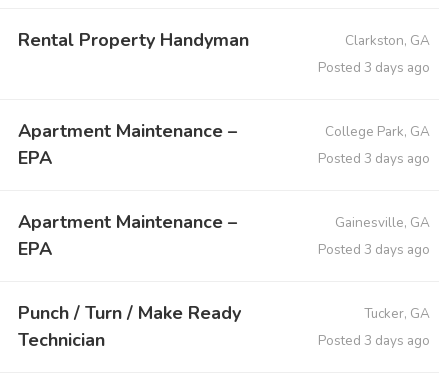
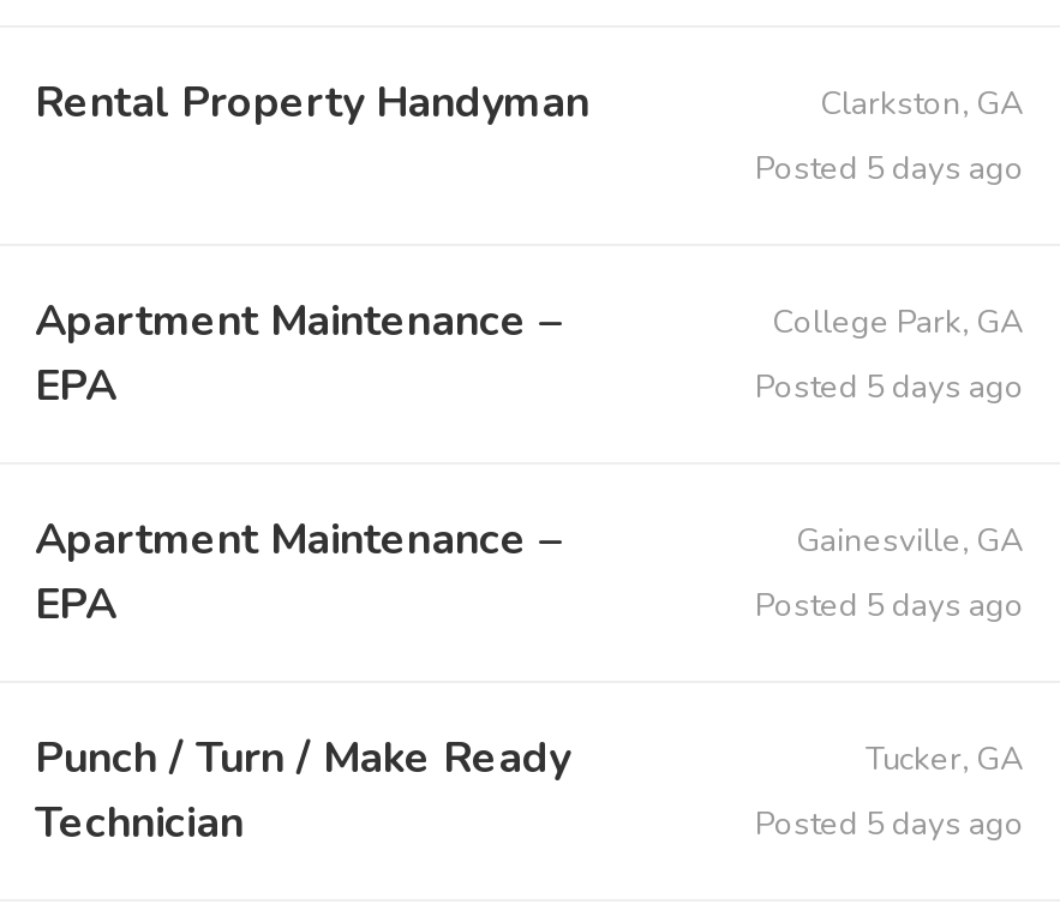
[318,58,430,77] Posted 3 days ago -> [755,145,1024,190] Posted 5 days ago
[318,149,430,168] Posted 3 days ago -> [755,363,1024,409] Posted 5 days ago
[318,240,430,259] Posted 3 days ago -> [755,582,1024,627] Posted 5 days ago
[318,331,430,350] Posted 3 days ago -> [755,800,1024,846] Posted 5 days ago

